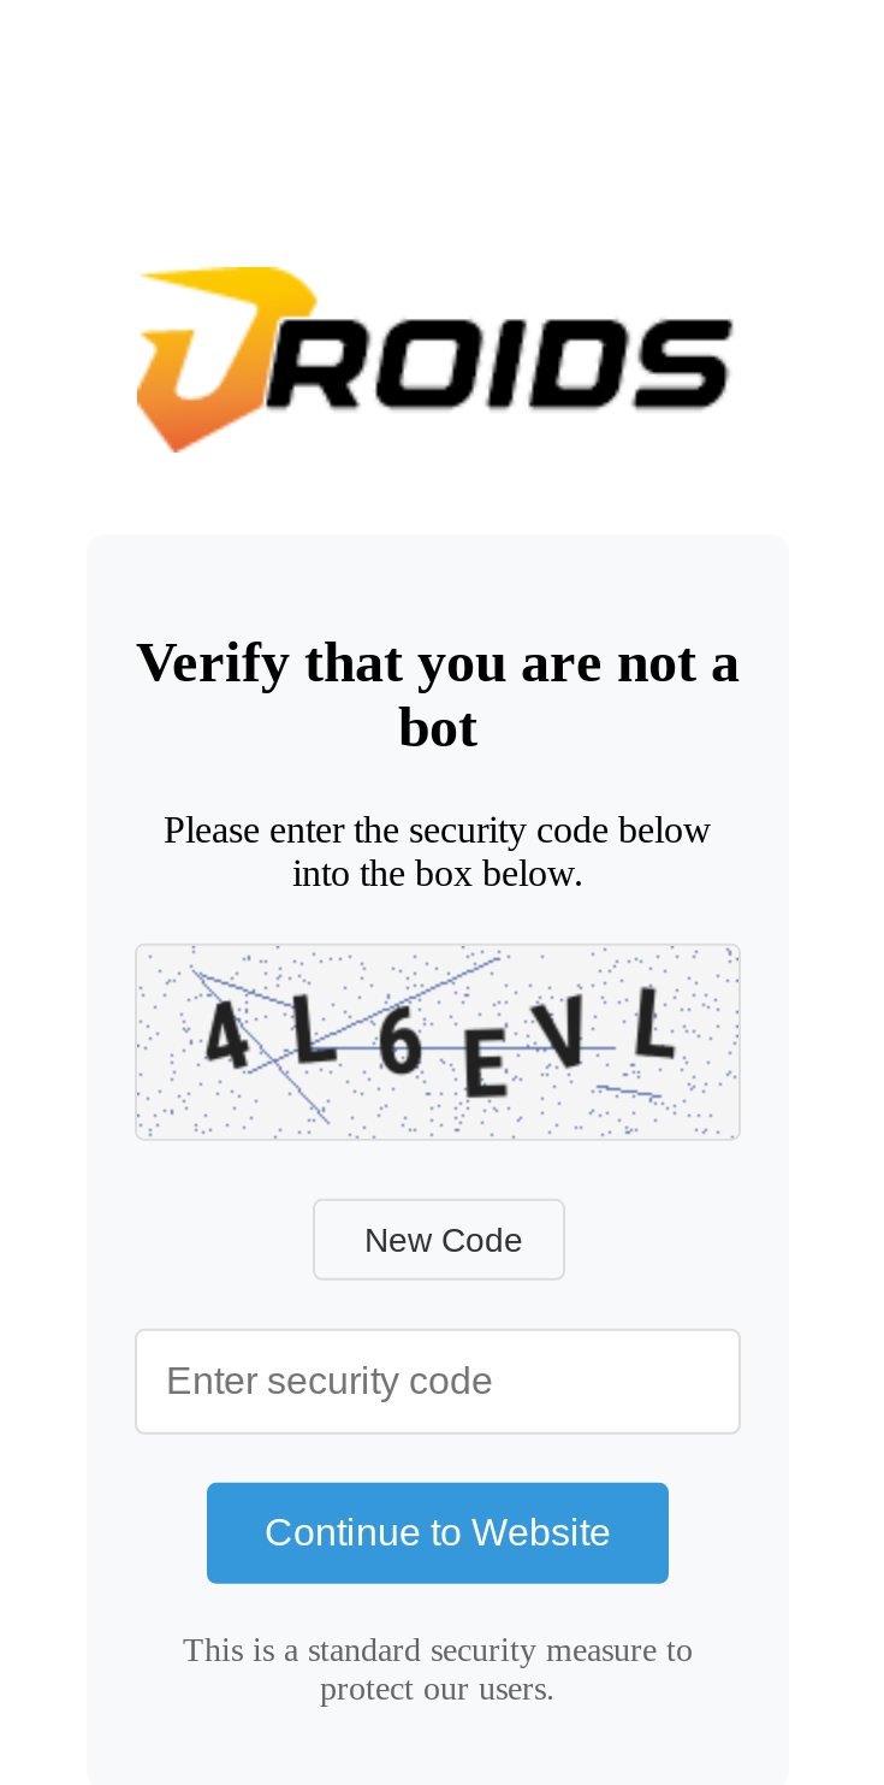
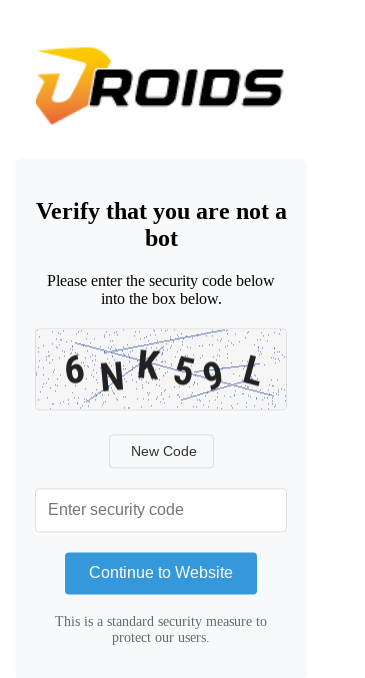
[171,957,676,1135] [image] -> [63,330,274,404] [image]

